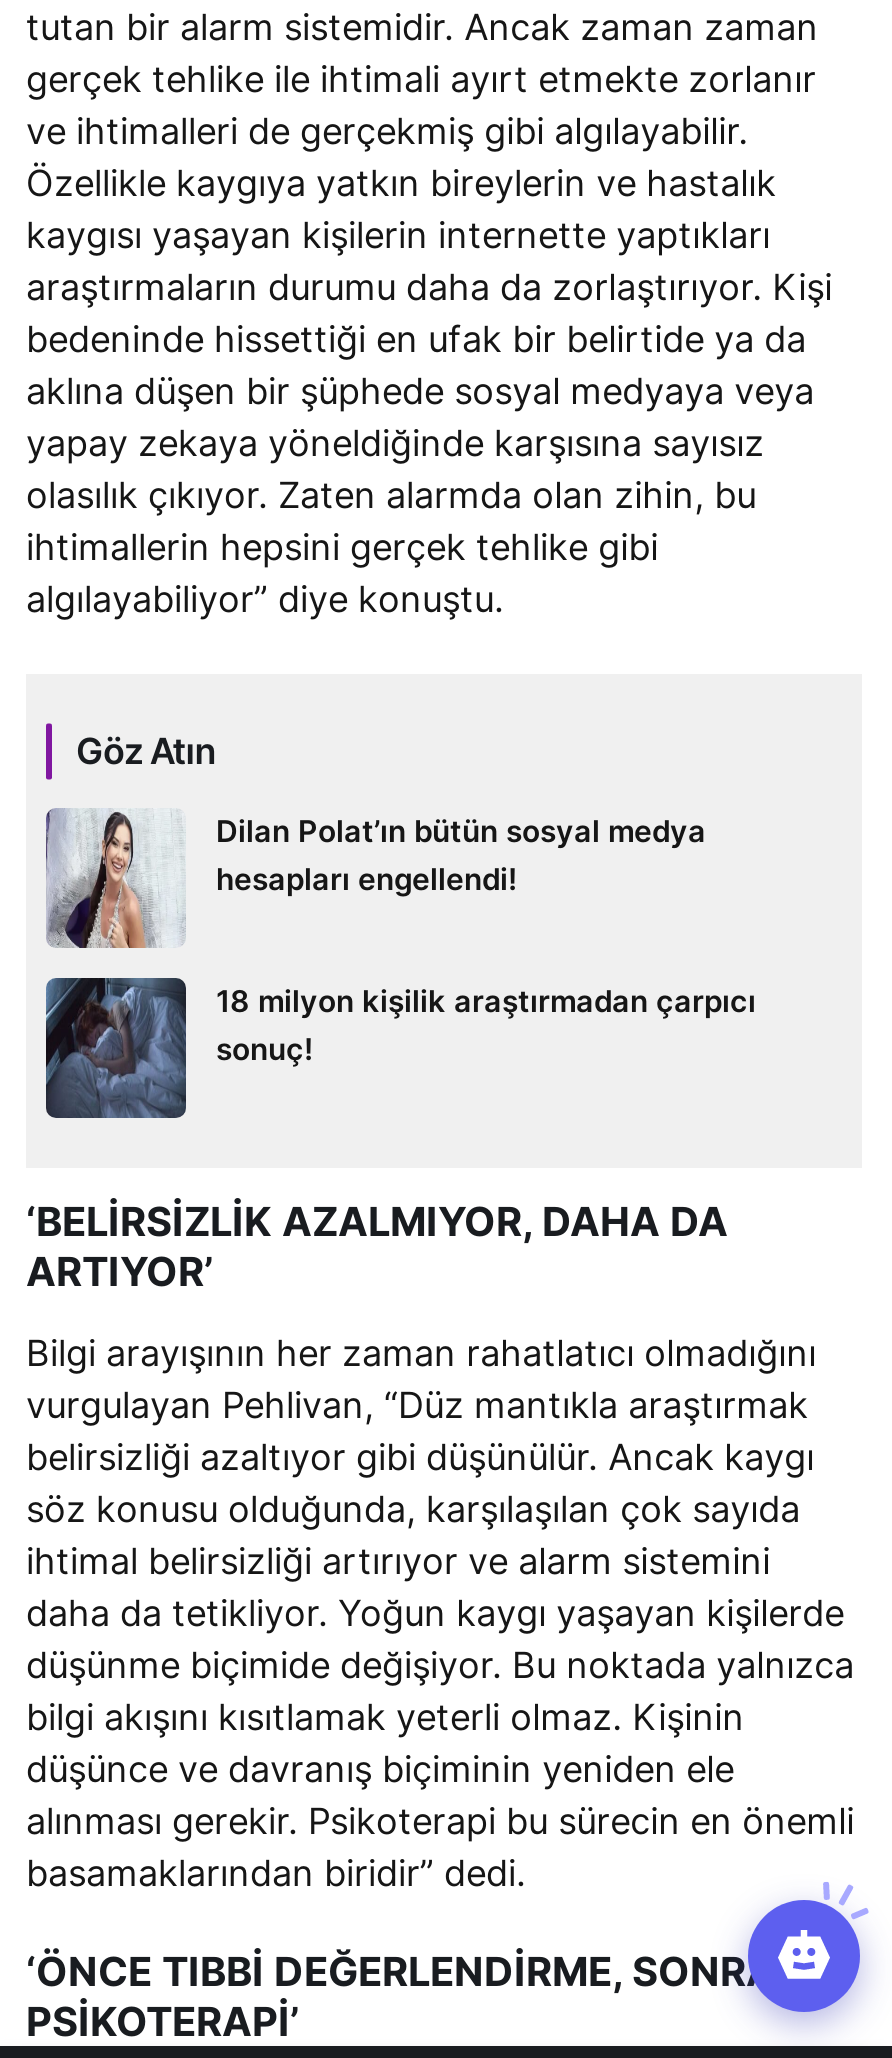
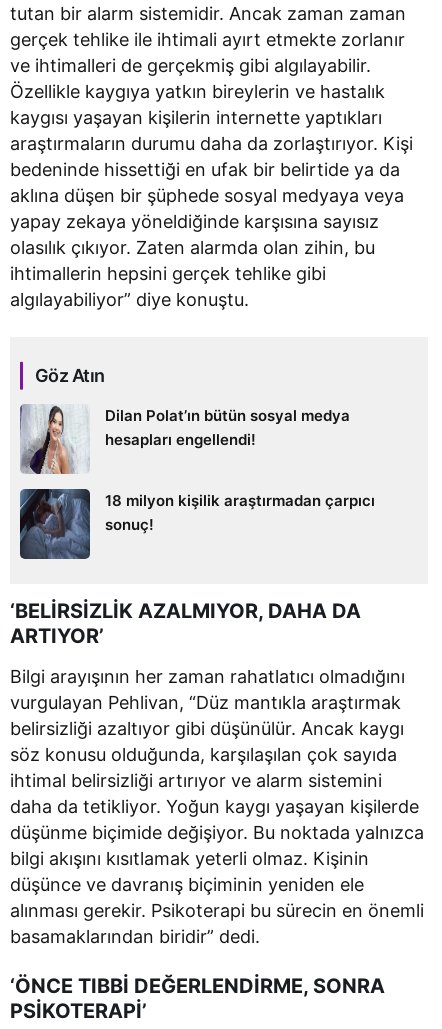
[746,1882,868,2028] [image] -> none

